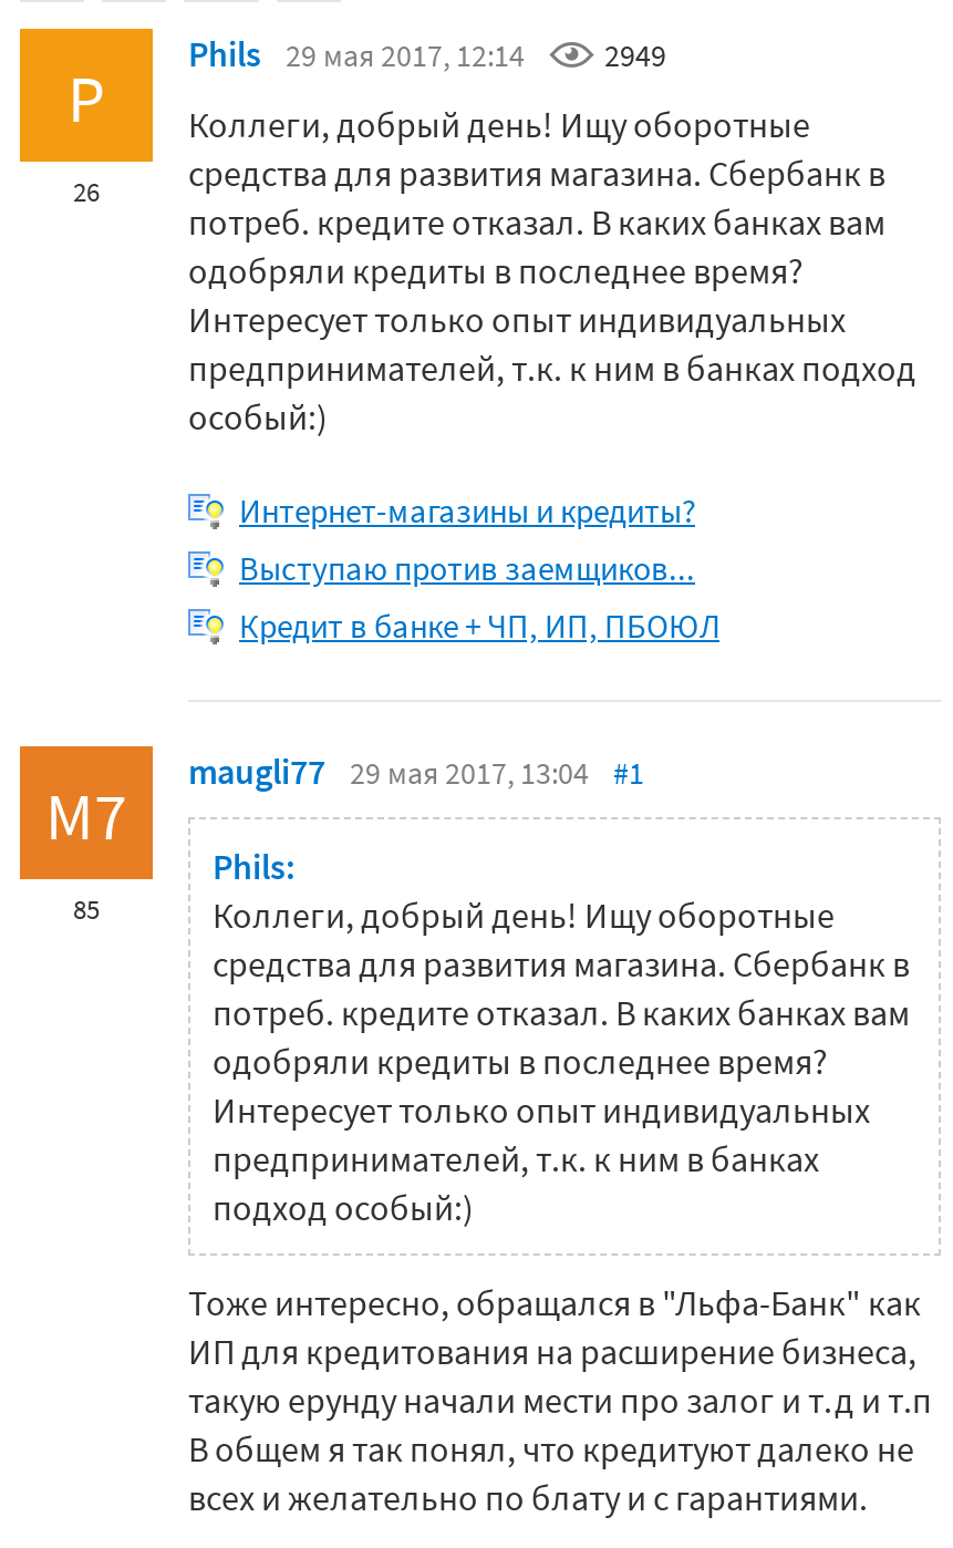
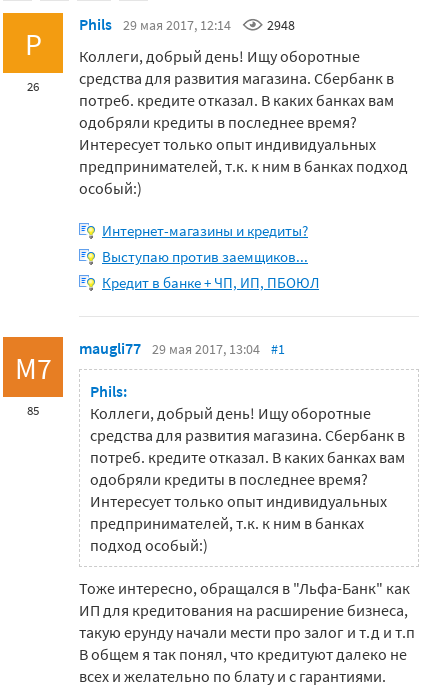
[188,31,666,75] Phils 29 мая 2017, 12:14 2949 -> [79,14,295,34] Phils 29 мая 2017, 12:14 2948

